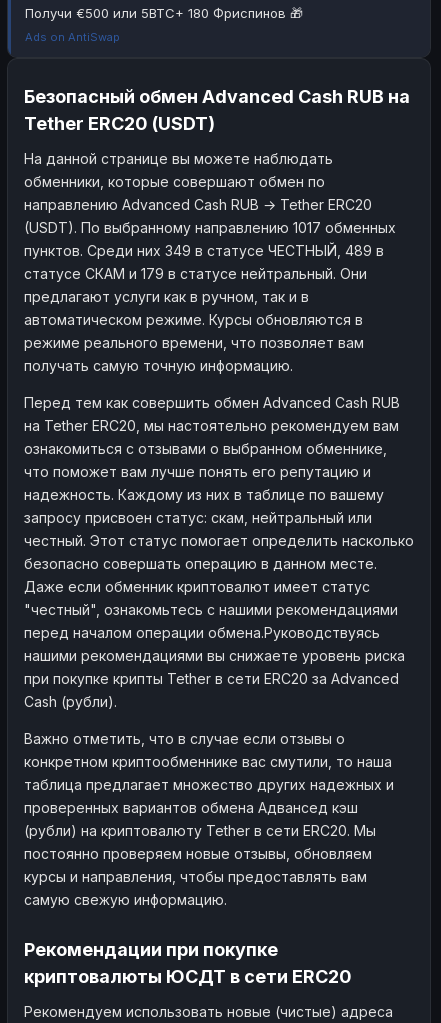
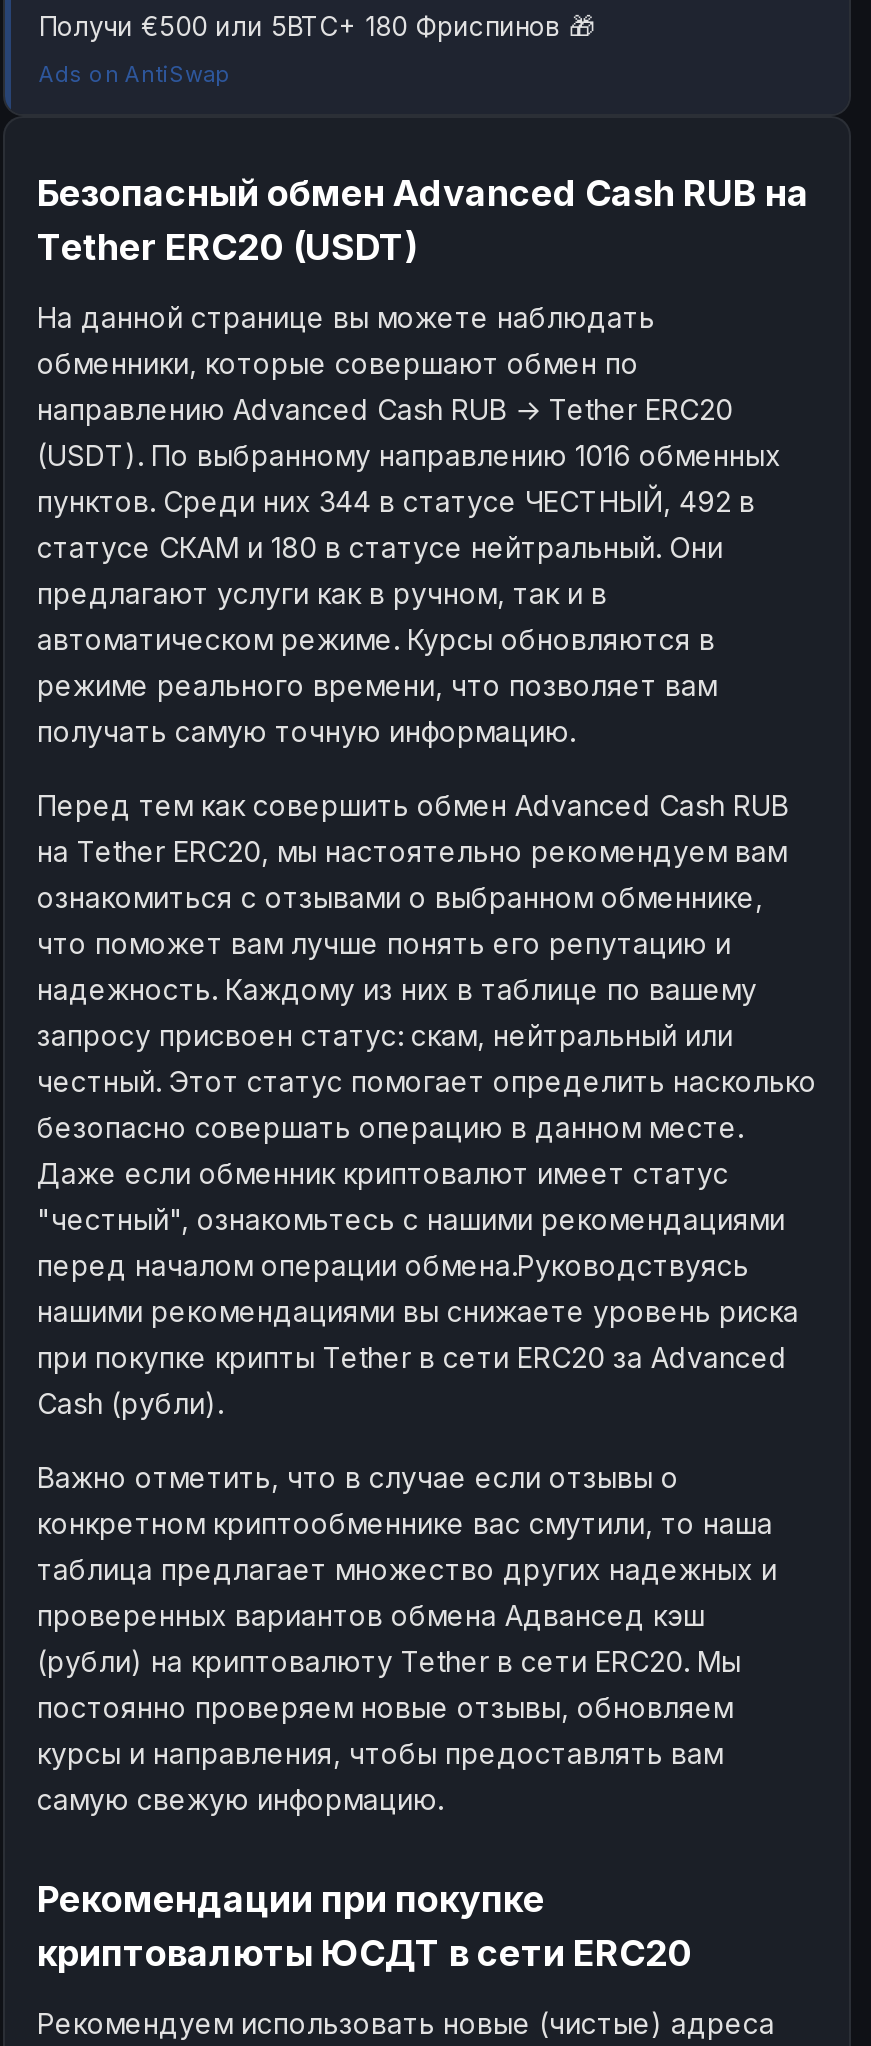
[24,218,396,235] (USDT). По выбранному направлению 1017 обменных -> [37,437,781,471] (USDT). По выбранному направлению 1016 обменных
[24,241,384,258] пунктов. Среди них 349 в статусе ЧЕСТНЫЙ, 489 в -> [37,483,755,517] пунктов. Среди них 344 в статусе ЧЕСТНЫЙ, 492 в
[24,264,367,281] статусе СКАМ и 179 в статусе нейтральный. Они -> [37,529,723,563] статусе СКАМ и 180 в статусе нейтральный. Они

